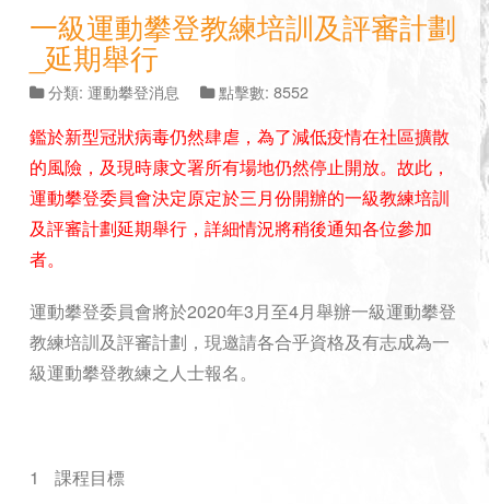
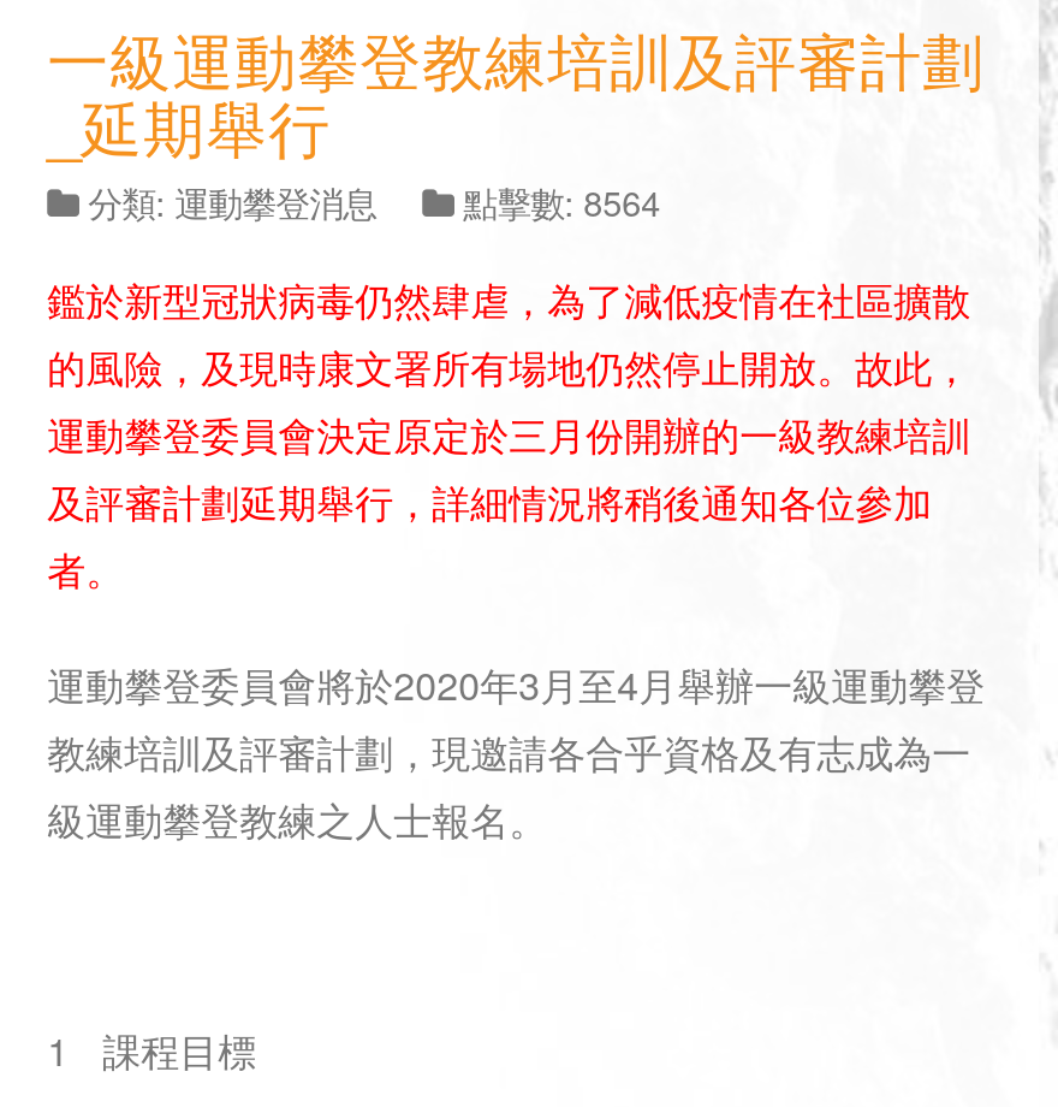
[43,80,308,103] 分類:運動攀登消息 點擊數: 8552 -> [78,177,660,227] 分類:運動攀登消息 點擊數: 8564

